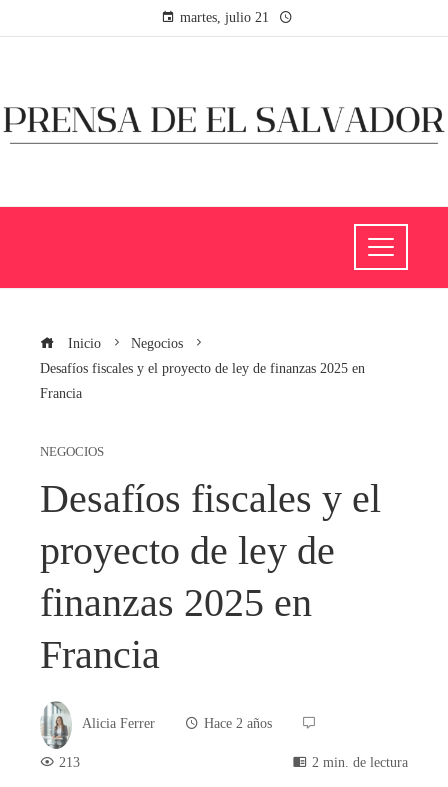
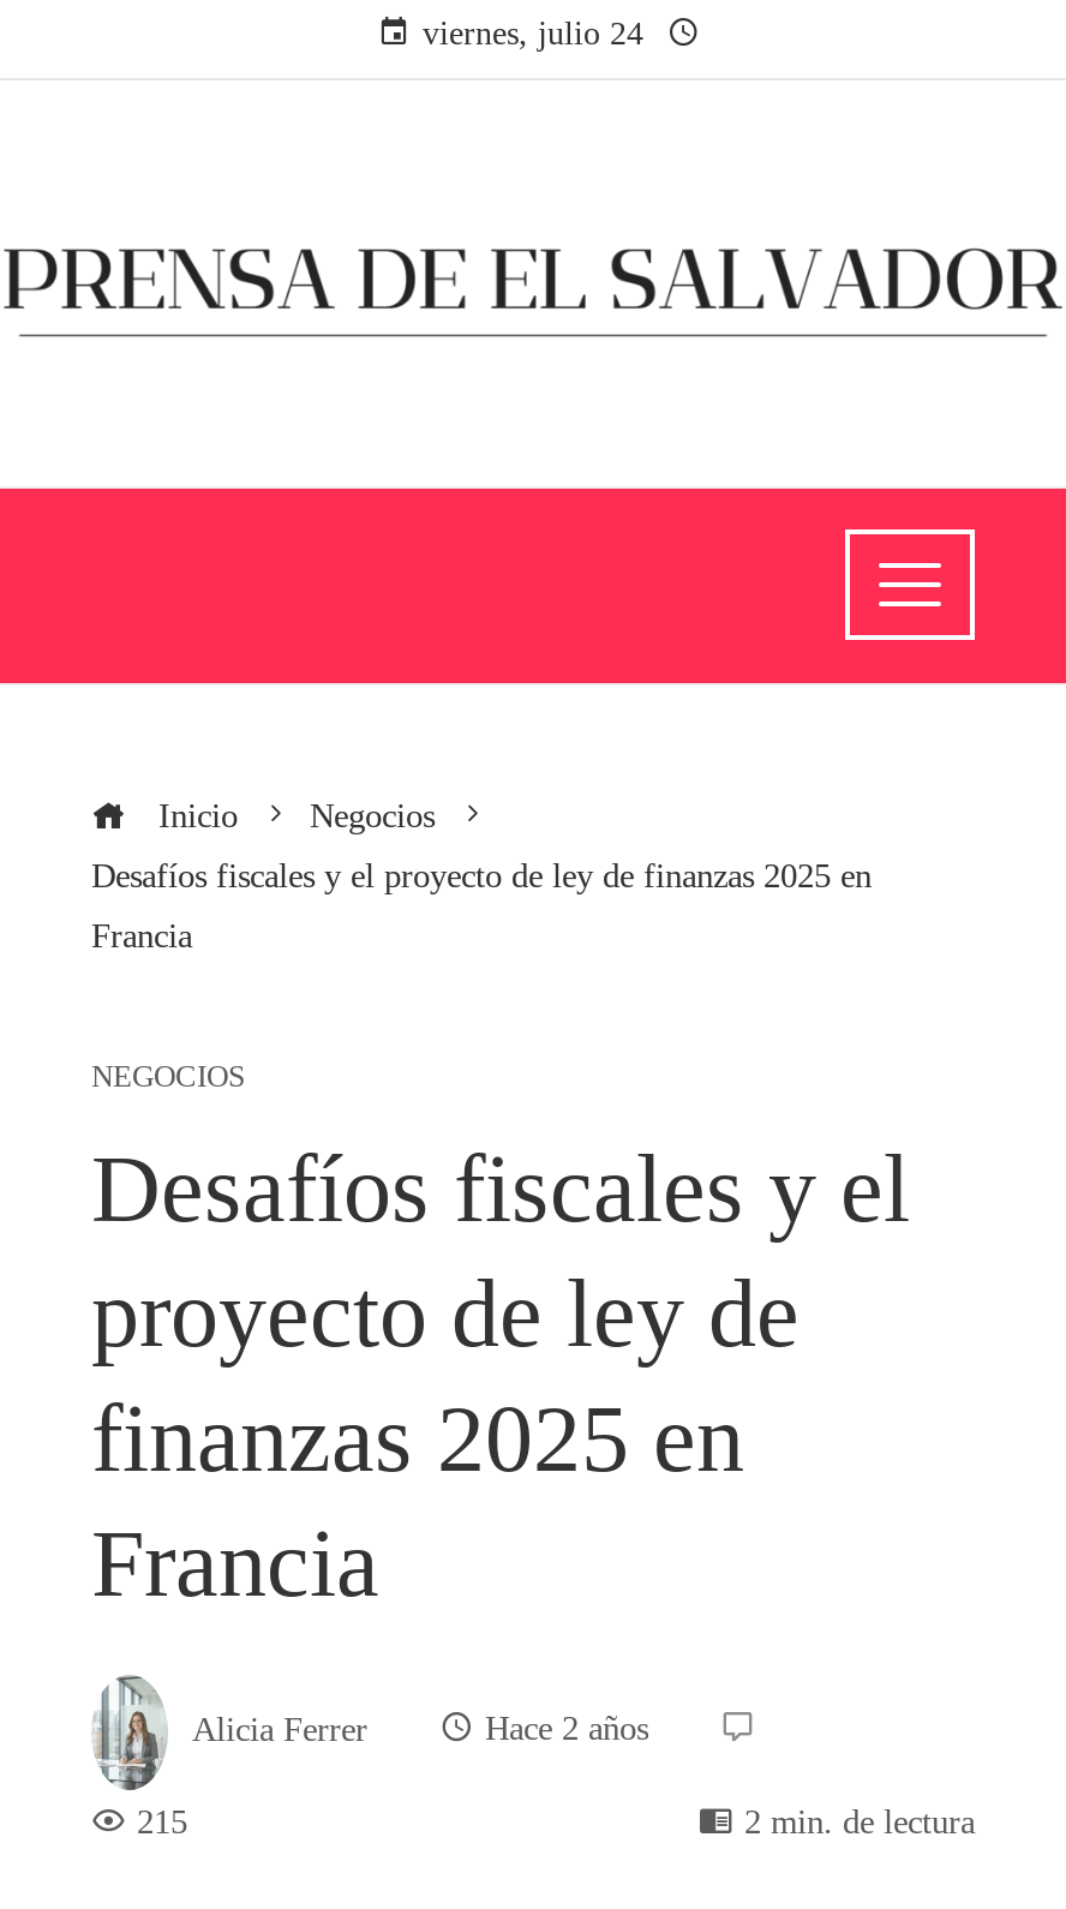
[179,10,268,25] martes, julio 21 -> [423,16,643,52] viernes, julio 24
[59,754,80,770] 213 -> [137,1802,187,1840] 215

